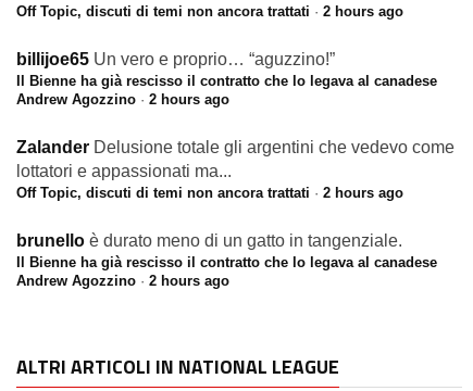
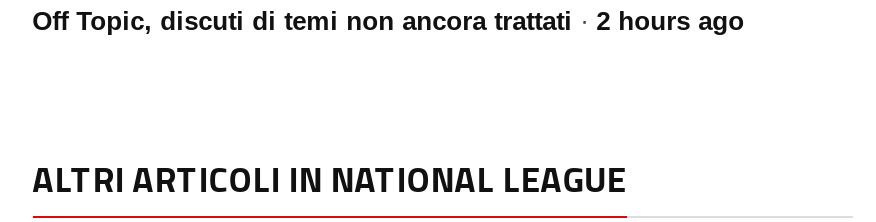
[16,50,454,289] billijoe65 Un vero e proprio… “aguzzino!” | Il Bienne ha già rescisso il contratto che lo legava al canadese | Andrew Agozzino · 2 hours ago | Zalander Delusione totale gli argentini che vedevo come | lottatori e appassionati ma... | Off Topic, discuti di temi non ancora trattati · 2 hours ago | brunello è durato meno di un gatto in tangenziale. | Il Bienne ha già rescisso il contratto che lo legava al canadese | Andrew Agozzino · 2 hours ago -> none

